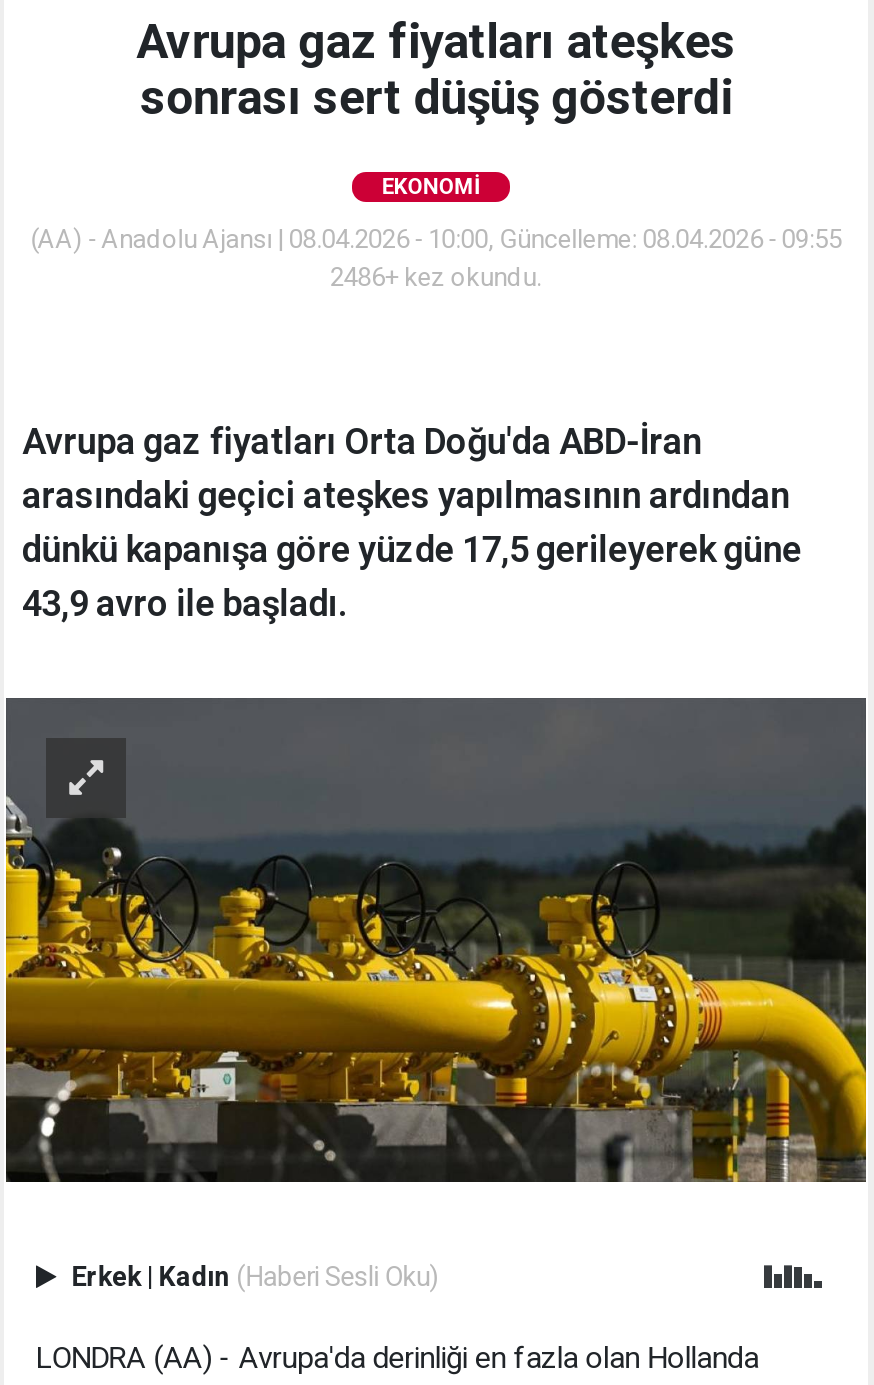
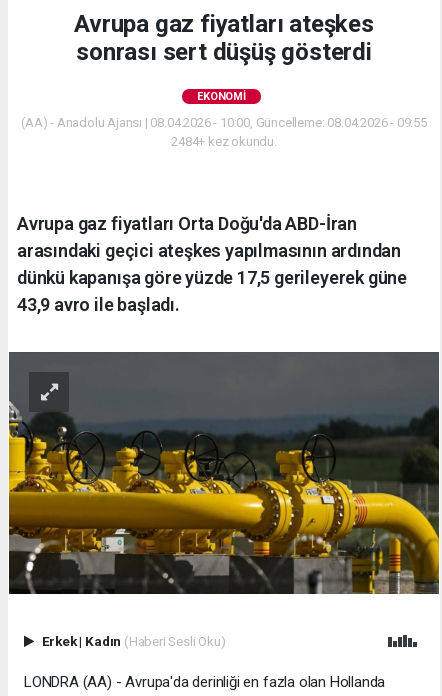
[330,262,542,292] 2486+ kez okundu. -> [171,134,277,149] 2484+ kez okundu.

